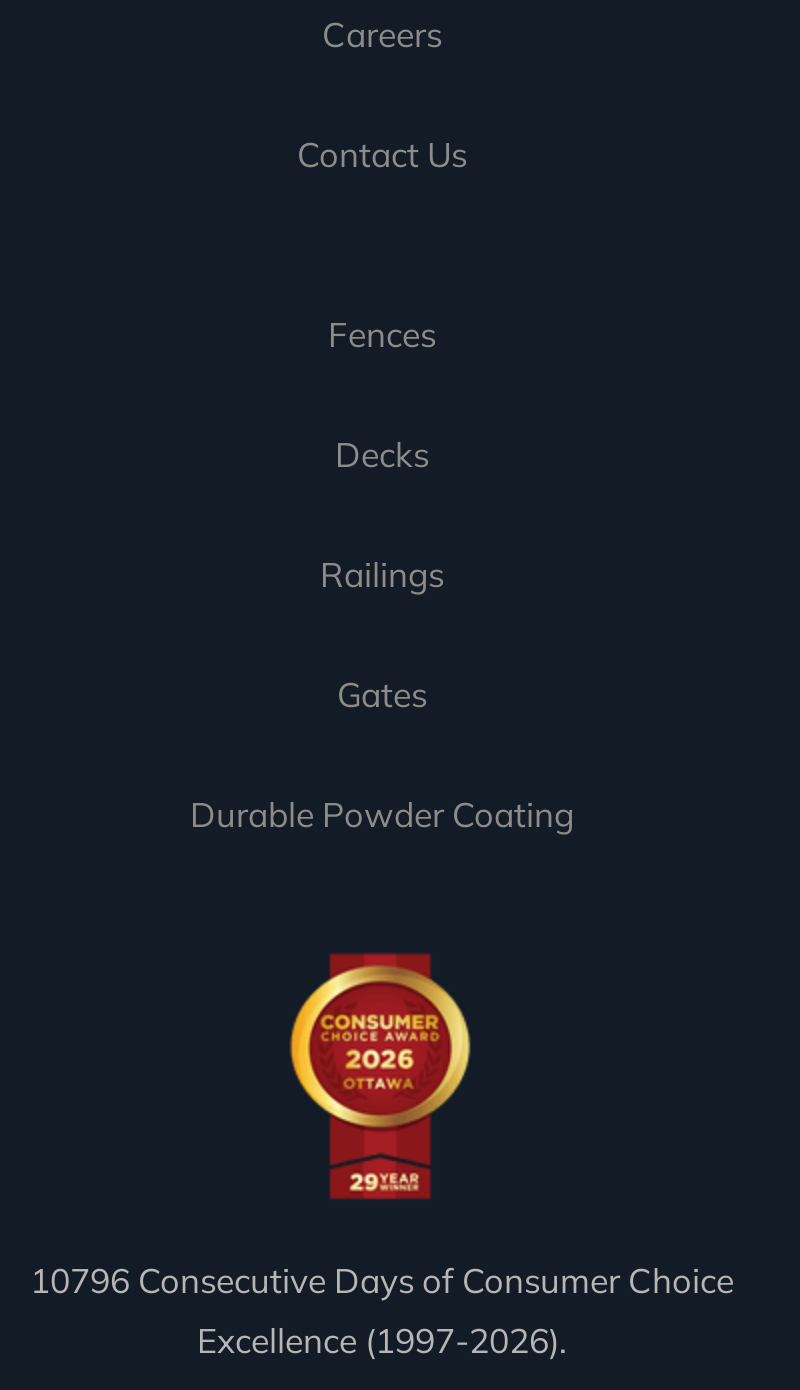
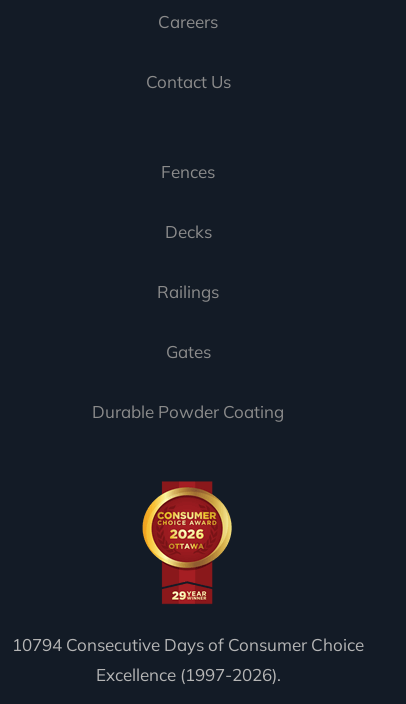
[30,1259,734,1301] 10796 Consecutive Days of Consumer Choice -> [12,634,364,655] 10794 Consecutive Days of Consumer Choice

